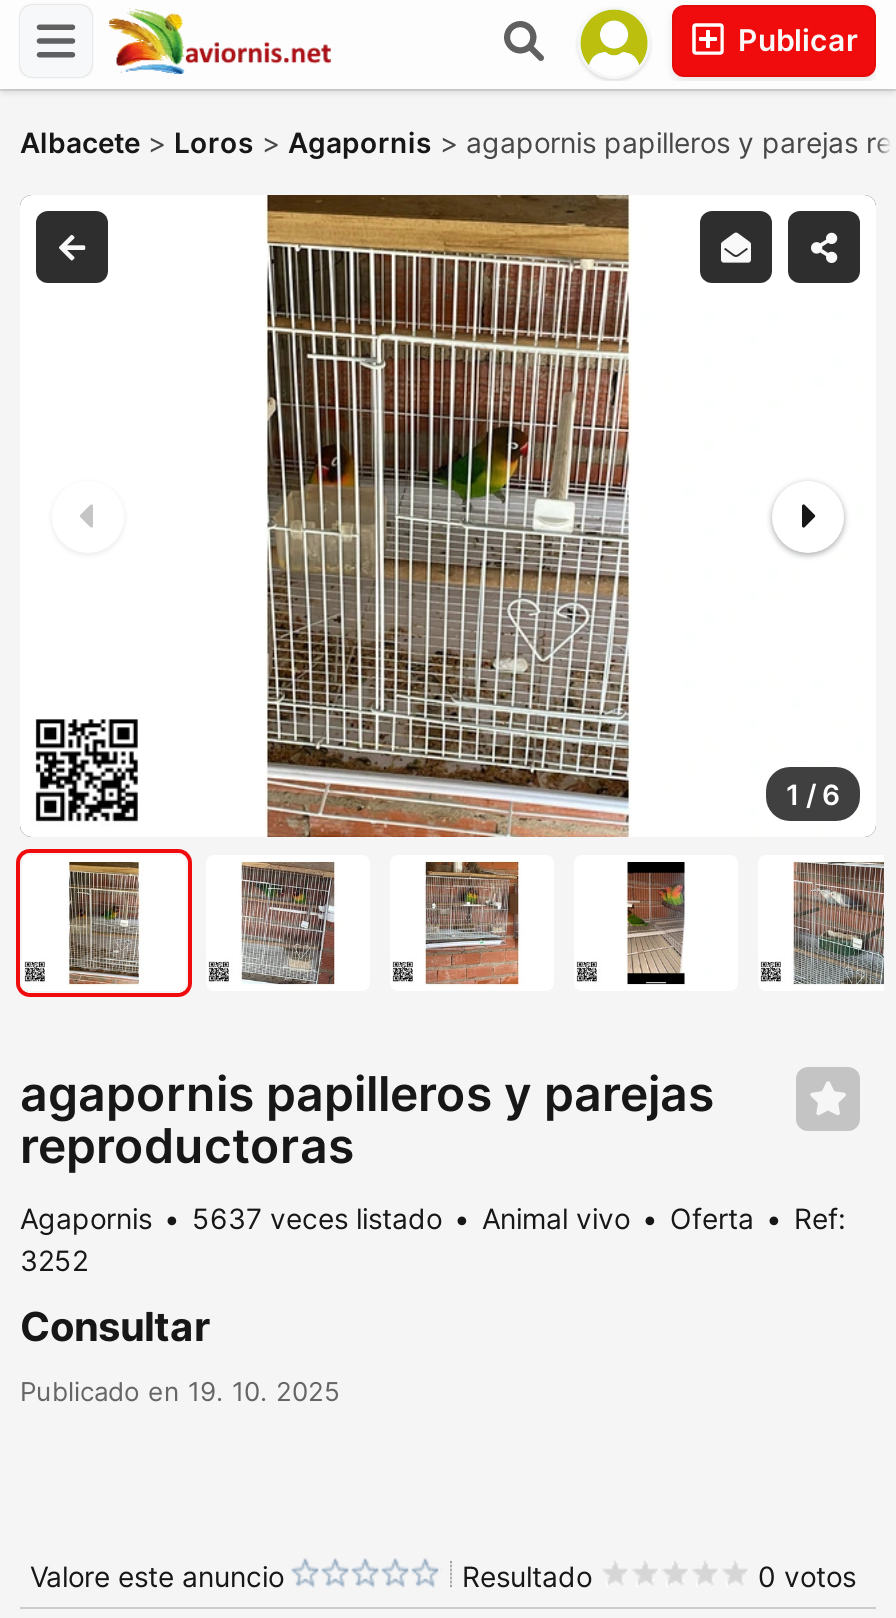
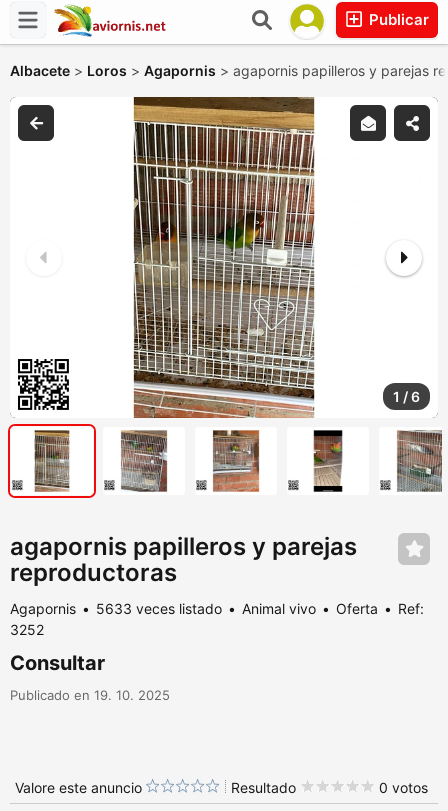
[192,1201,442,1235] 5637 veces listado -> [96,600,222,617] 5633 veces listado

